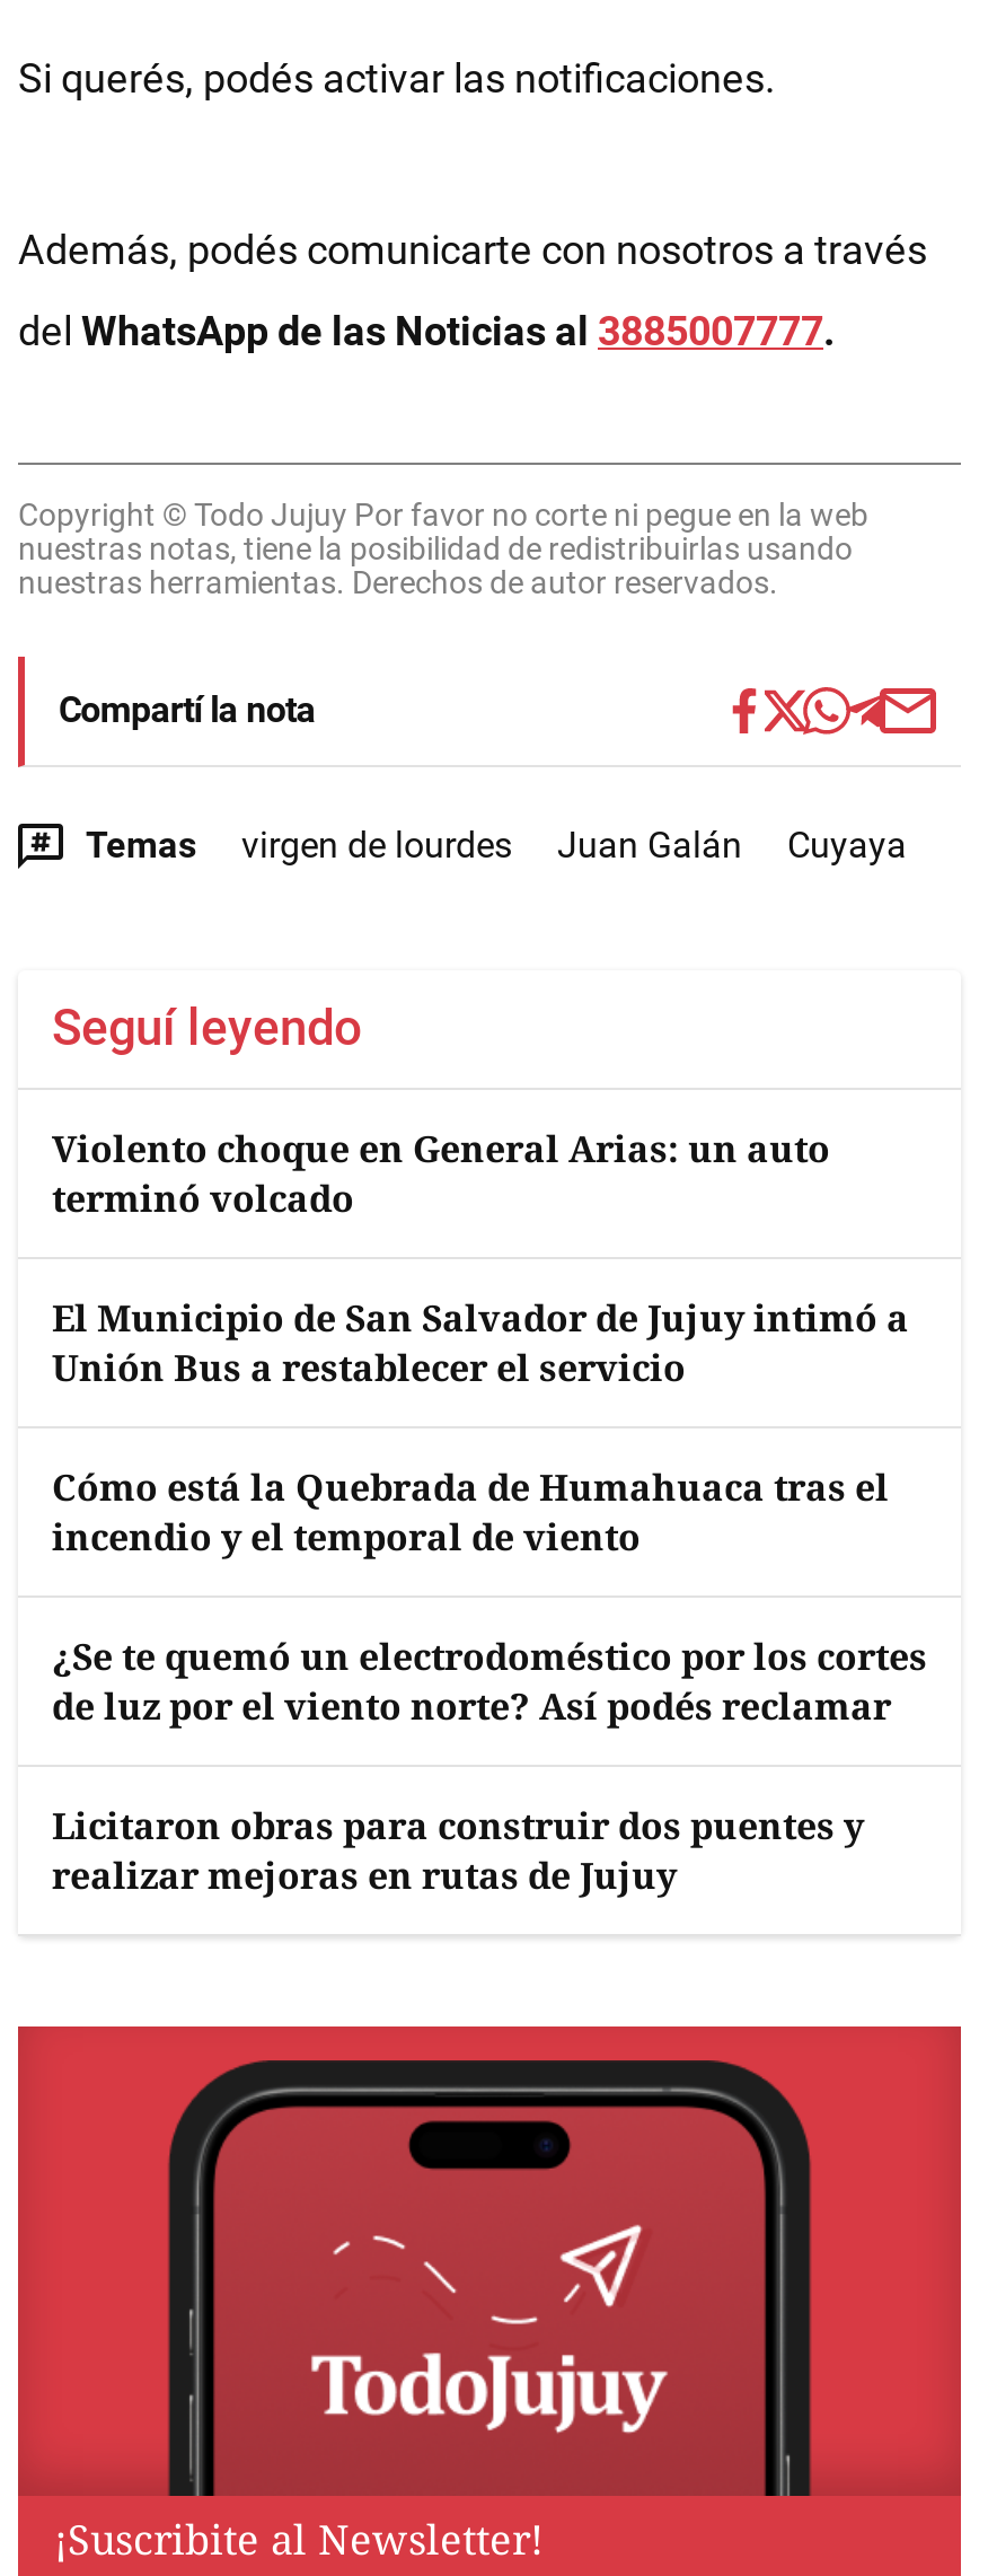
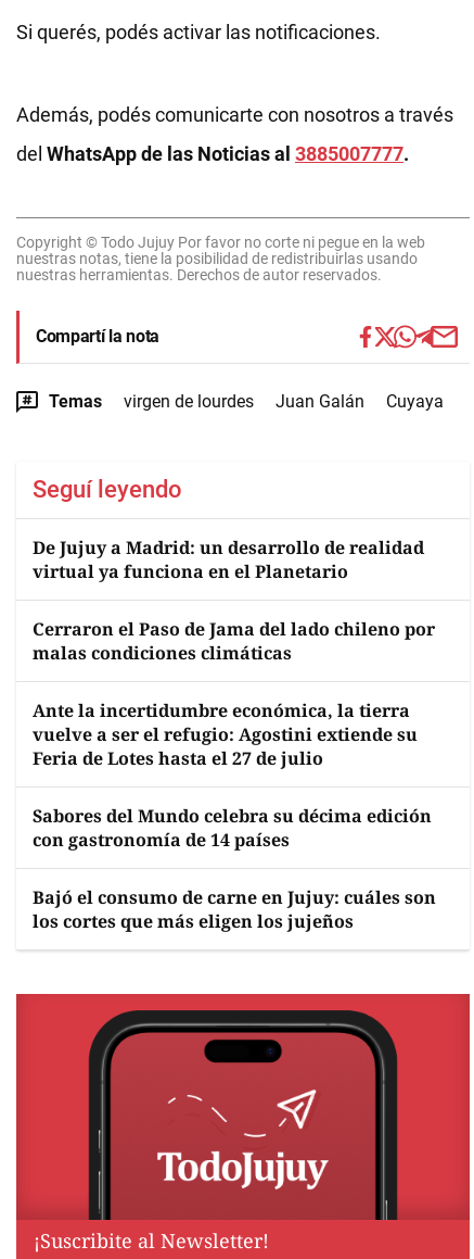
[52,1124,830,1223] Violento choque en General Arias: un auto | terminó volcado -> [33,536,424,583] De Jujuy a Madrid: un desarrollo de realidad | virtual ya funciona en el Planetario
[52,1293,909,1393] El Municipio de San Salvador de Jujuy intimó a | Unión Bus a restablecer el servicio -> [33,617,435,665] Cerraron el Paso de Jama del lado chileno por | malas condiciones climáticas
[52,1463,889,1562] Cómo está la Quebrada de Humahuaca tras el | incendio y el temporal de viento -> [33,699,418,770] Ante la incertidumbre económica, la tierra | vuelve a ser el refugio: Agostini extiende su | Feria de Lotes hasta el 27 de julio
[52,1632,927,1731] ¿Se te quemó un electrodoméstico por los cortes | de luz por el viento norte? Así podés reclamar -> [33,804,432,852] Sabores del Mundo celebra su décima edición | con gastronomía de 14 países
[52,1801,864,1900] Licitaron obras para construir dos puentes y | realizar mejoras en rutas de Jujuy -> [33,885,436,933] Bajó el consumo de carne en Jujuy: cuáles son | los cortes que más eligen los jujeños

